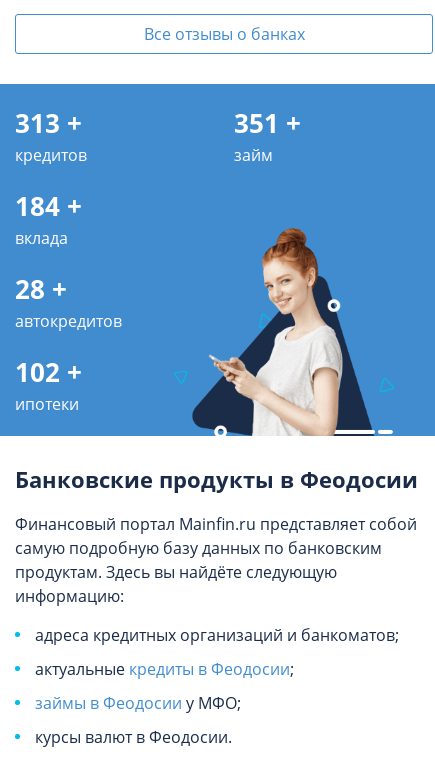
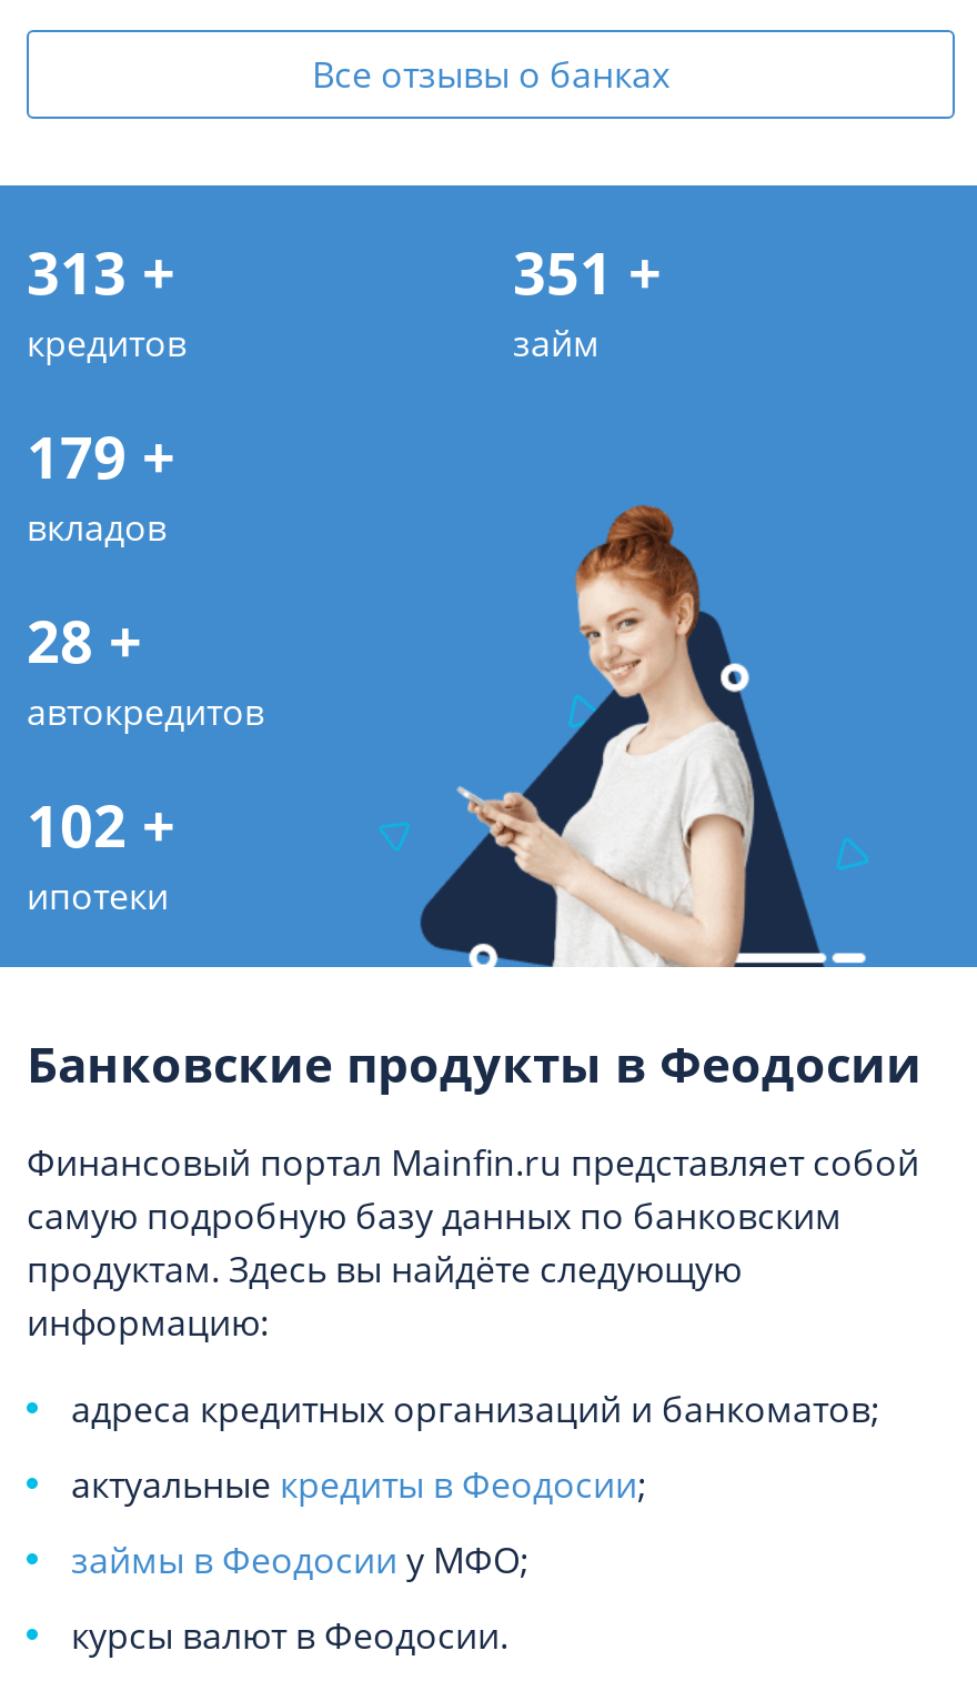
[15,188,82,249] 184 + | вклада -> [27,416,175,552] 179 + | вкладов

